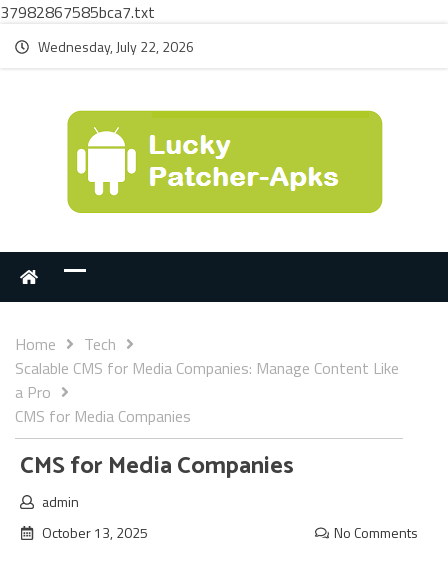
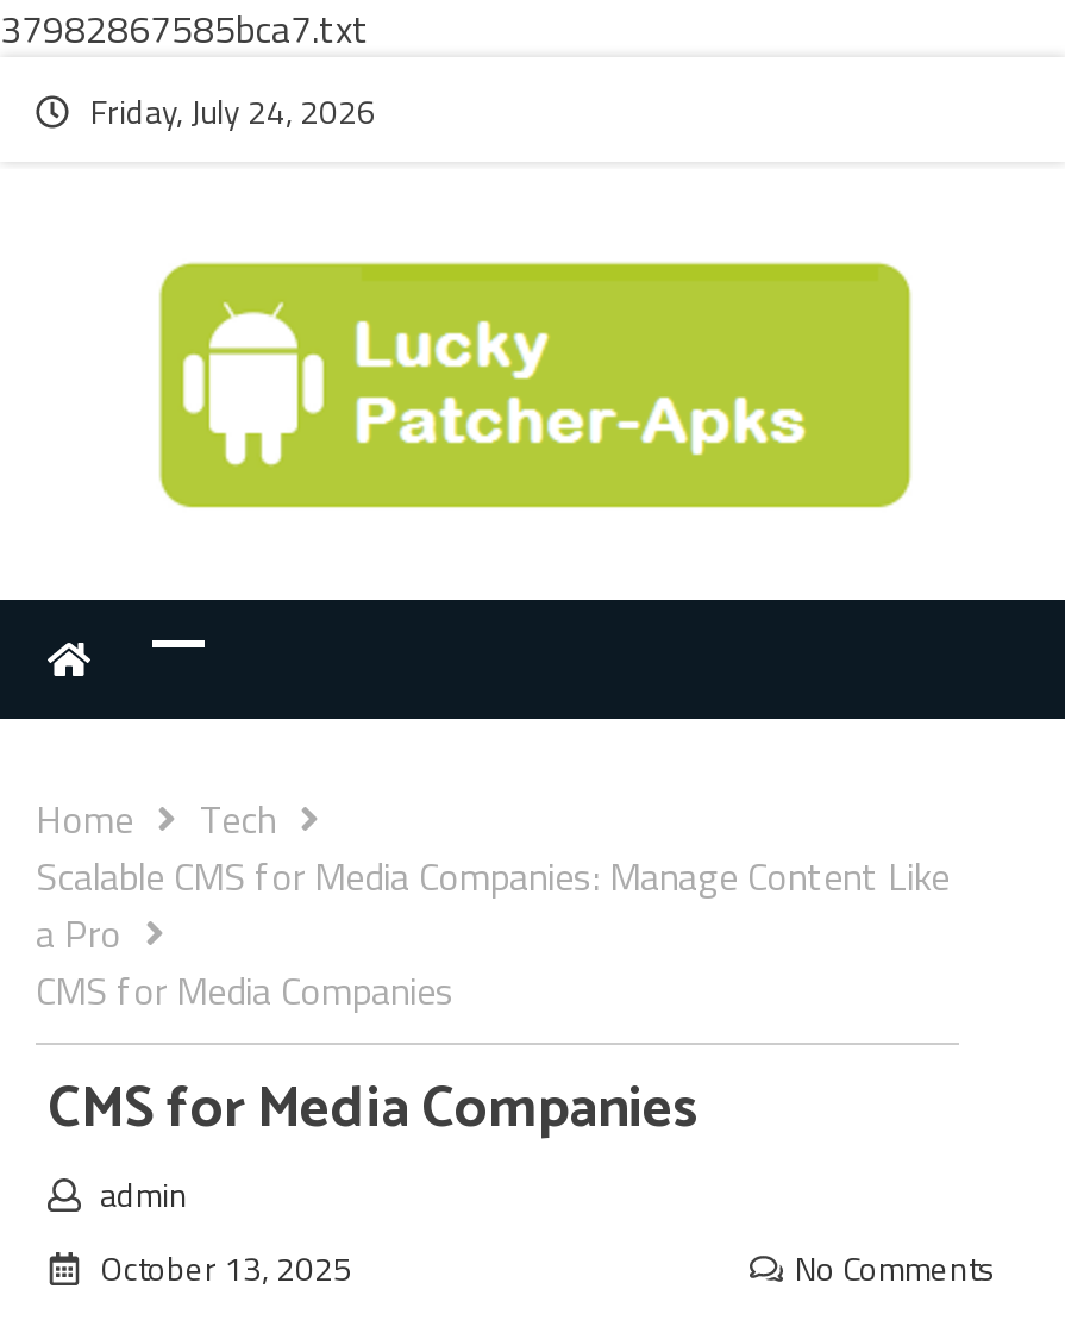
[38,36,194,57] Wednesday, July 22, 2026 -> [90,86,376,136] Friday, July 24, 2026

